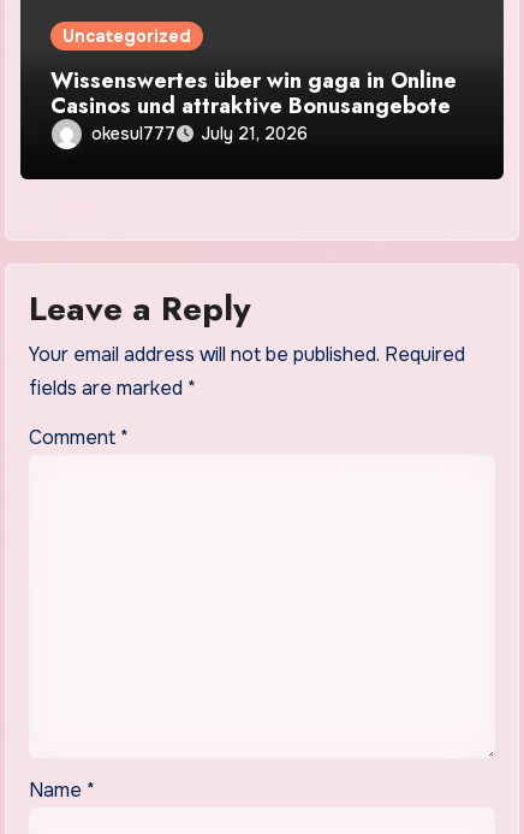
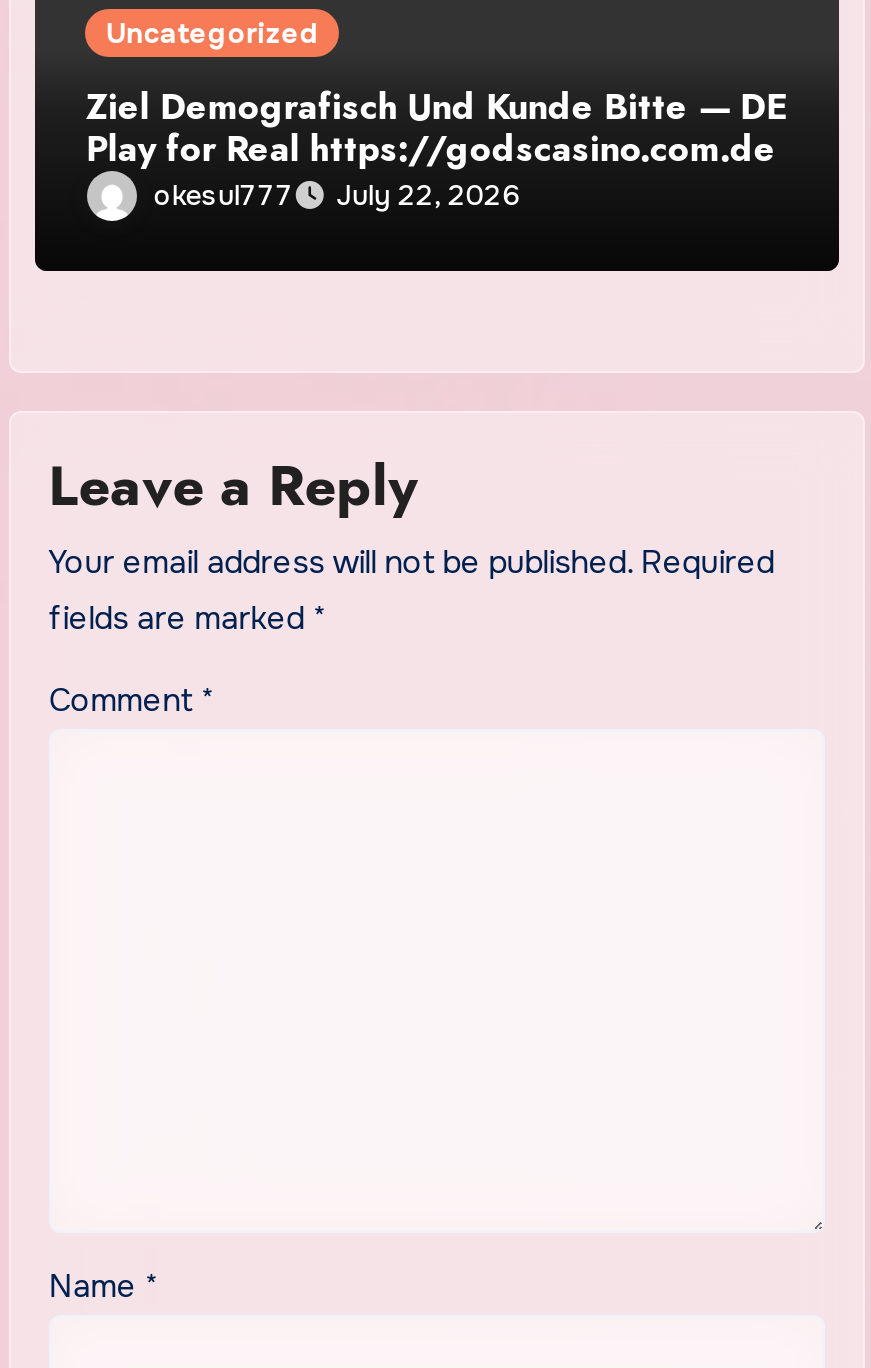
[51,64,457,121] Wissenswertes über win gaga in Online | Casinos und attraktive Bonusangebote -> [86,80,788,174] Ziel Demografisch Und Kunde Bitte — DE | Play for Real https://godscasino.com.de
[92,122,308,145] okesul777 July 21, 2026 -> [154,176,520,214] okesul777 July 22, 2026

